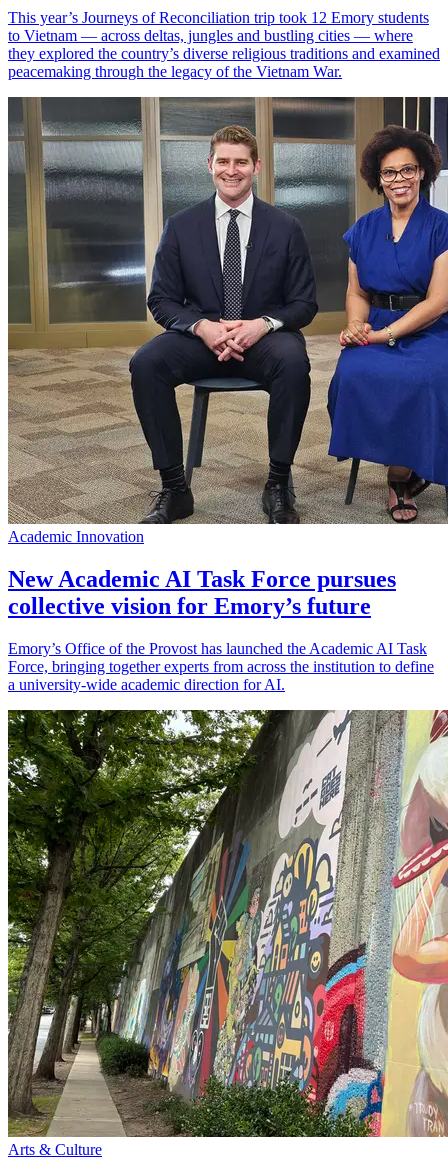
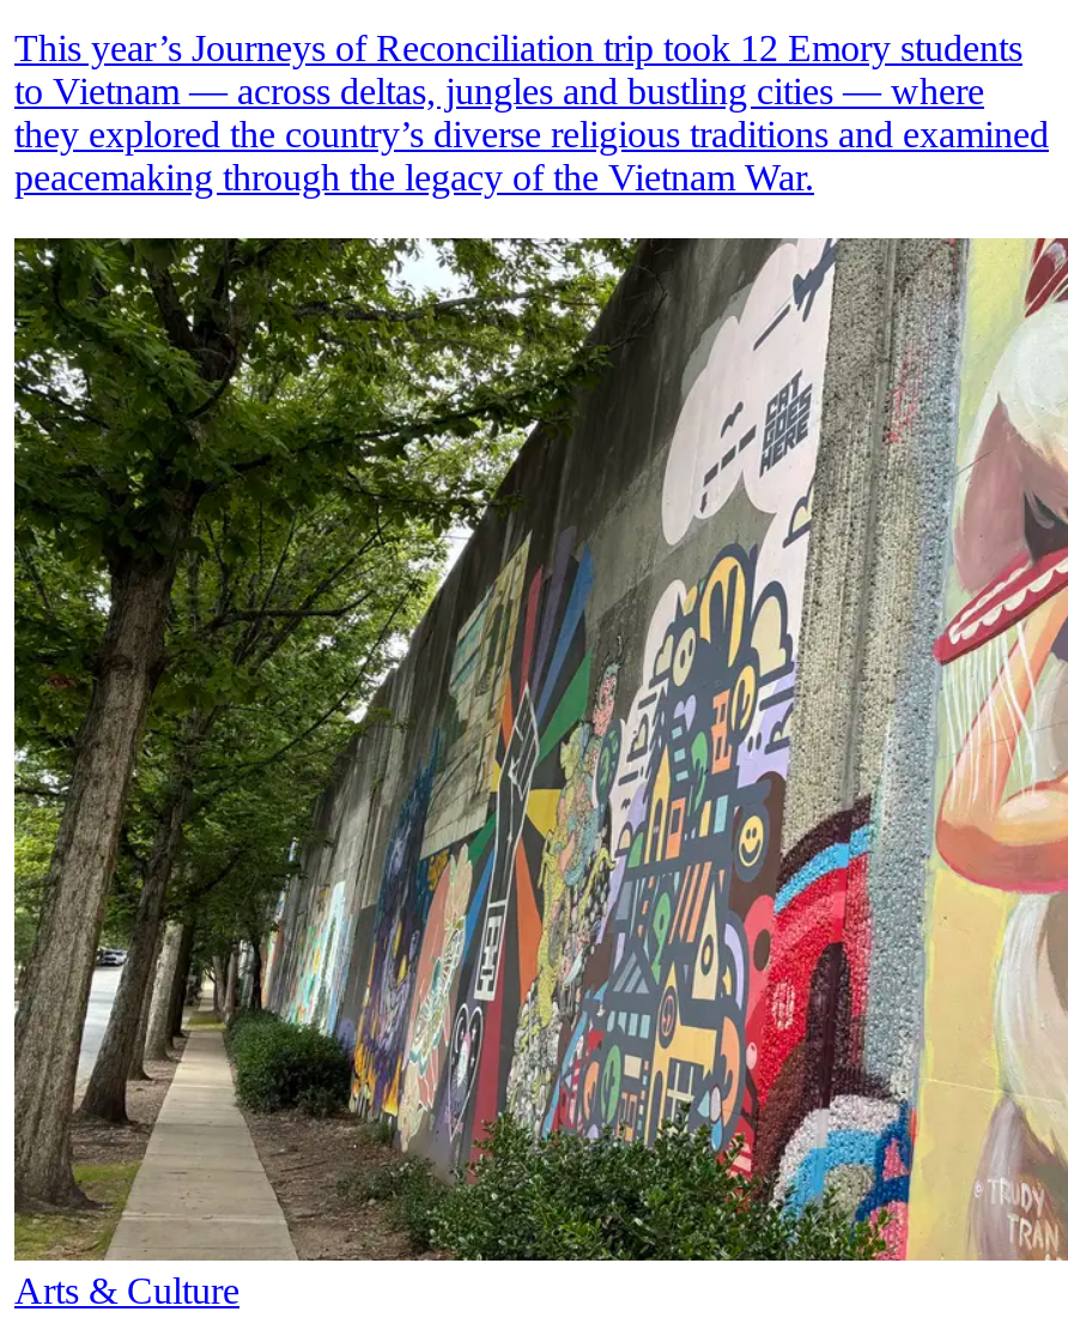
[7,96,445,693] [image] | Academic Innovation | New Academic AI Task Force pursues | collective vision for Emory’s future | Emory’s Office of the Provost has launched the Academic AI Task | Force, bringing together experts from across the institution to define | a university-wide academic direction for AI. -> none

